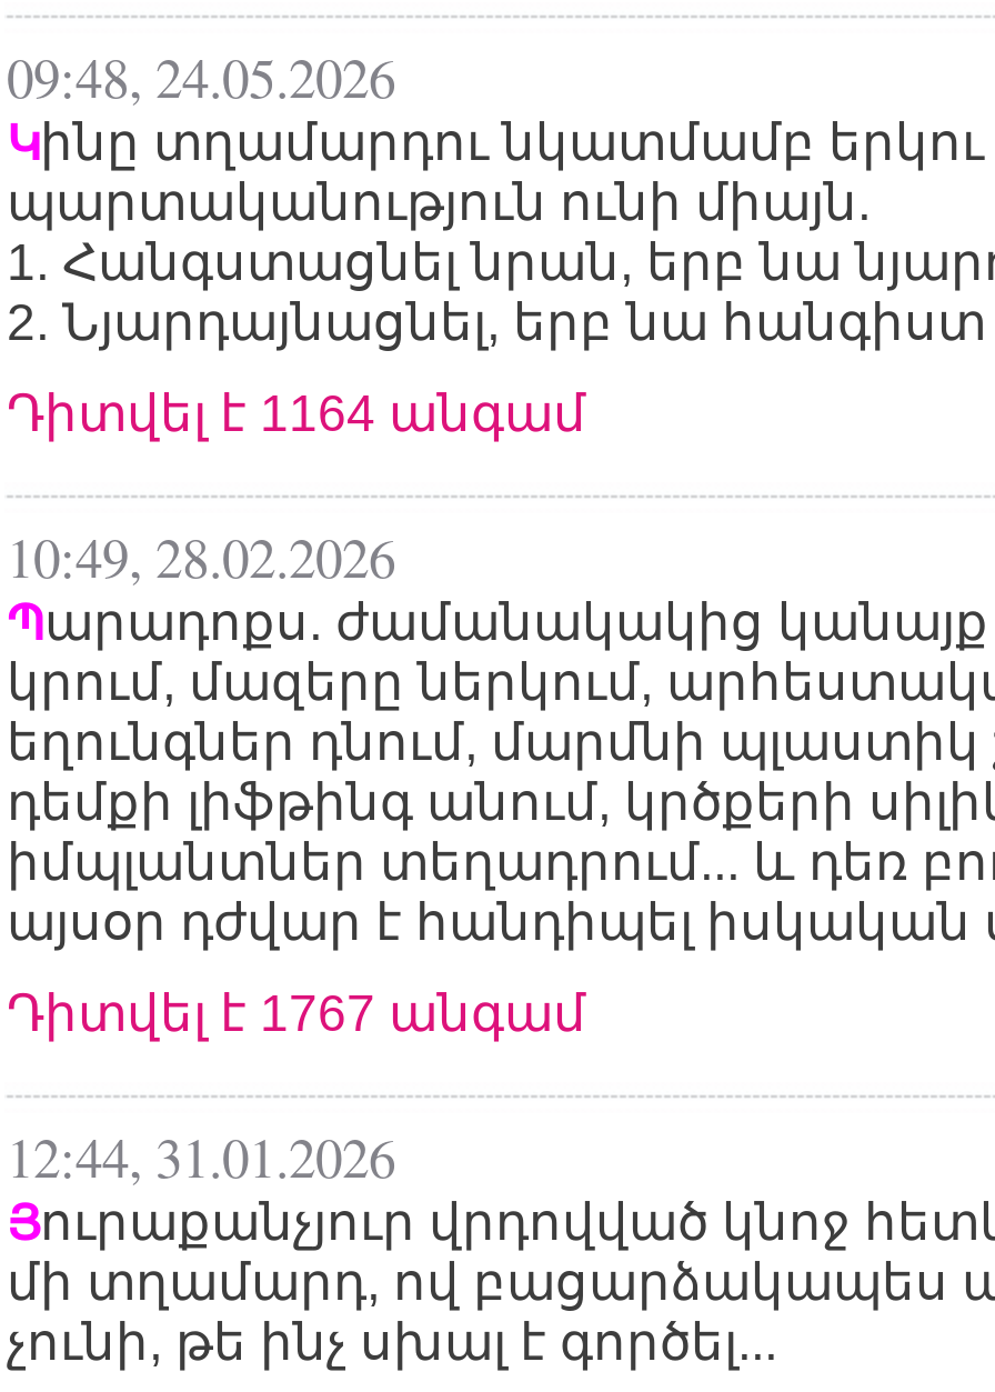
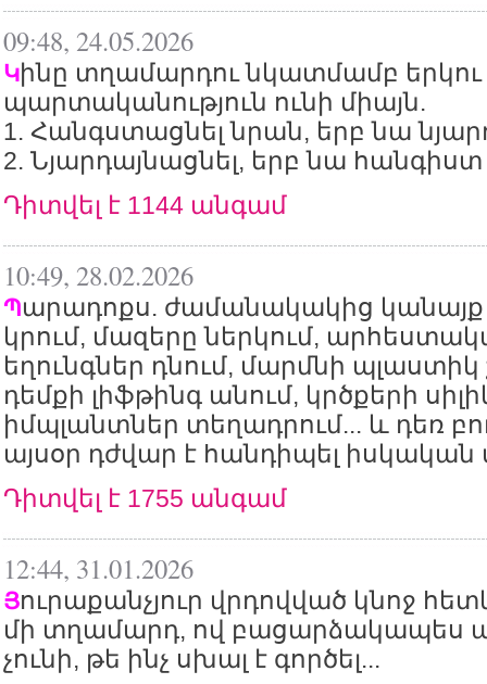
[7,384,586,442] Դիտվել է 1164 անգամ -> [3,191,287,219] Դիտվել է 1144 անգամ
[7,984,586,1042] Դիտվել է 1767 անգամ -> [3,484,287,512] Դիտվել է 1755 անգամ

